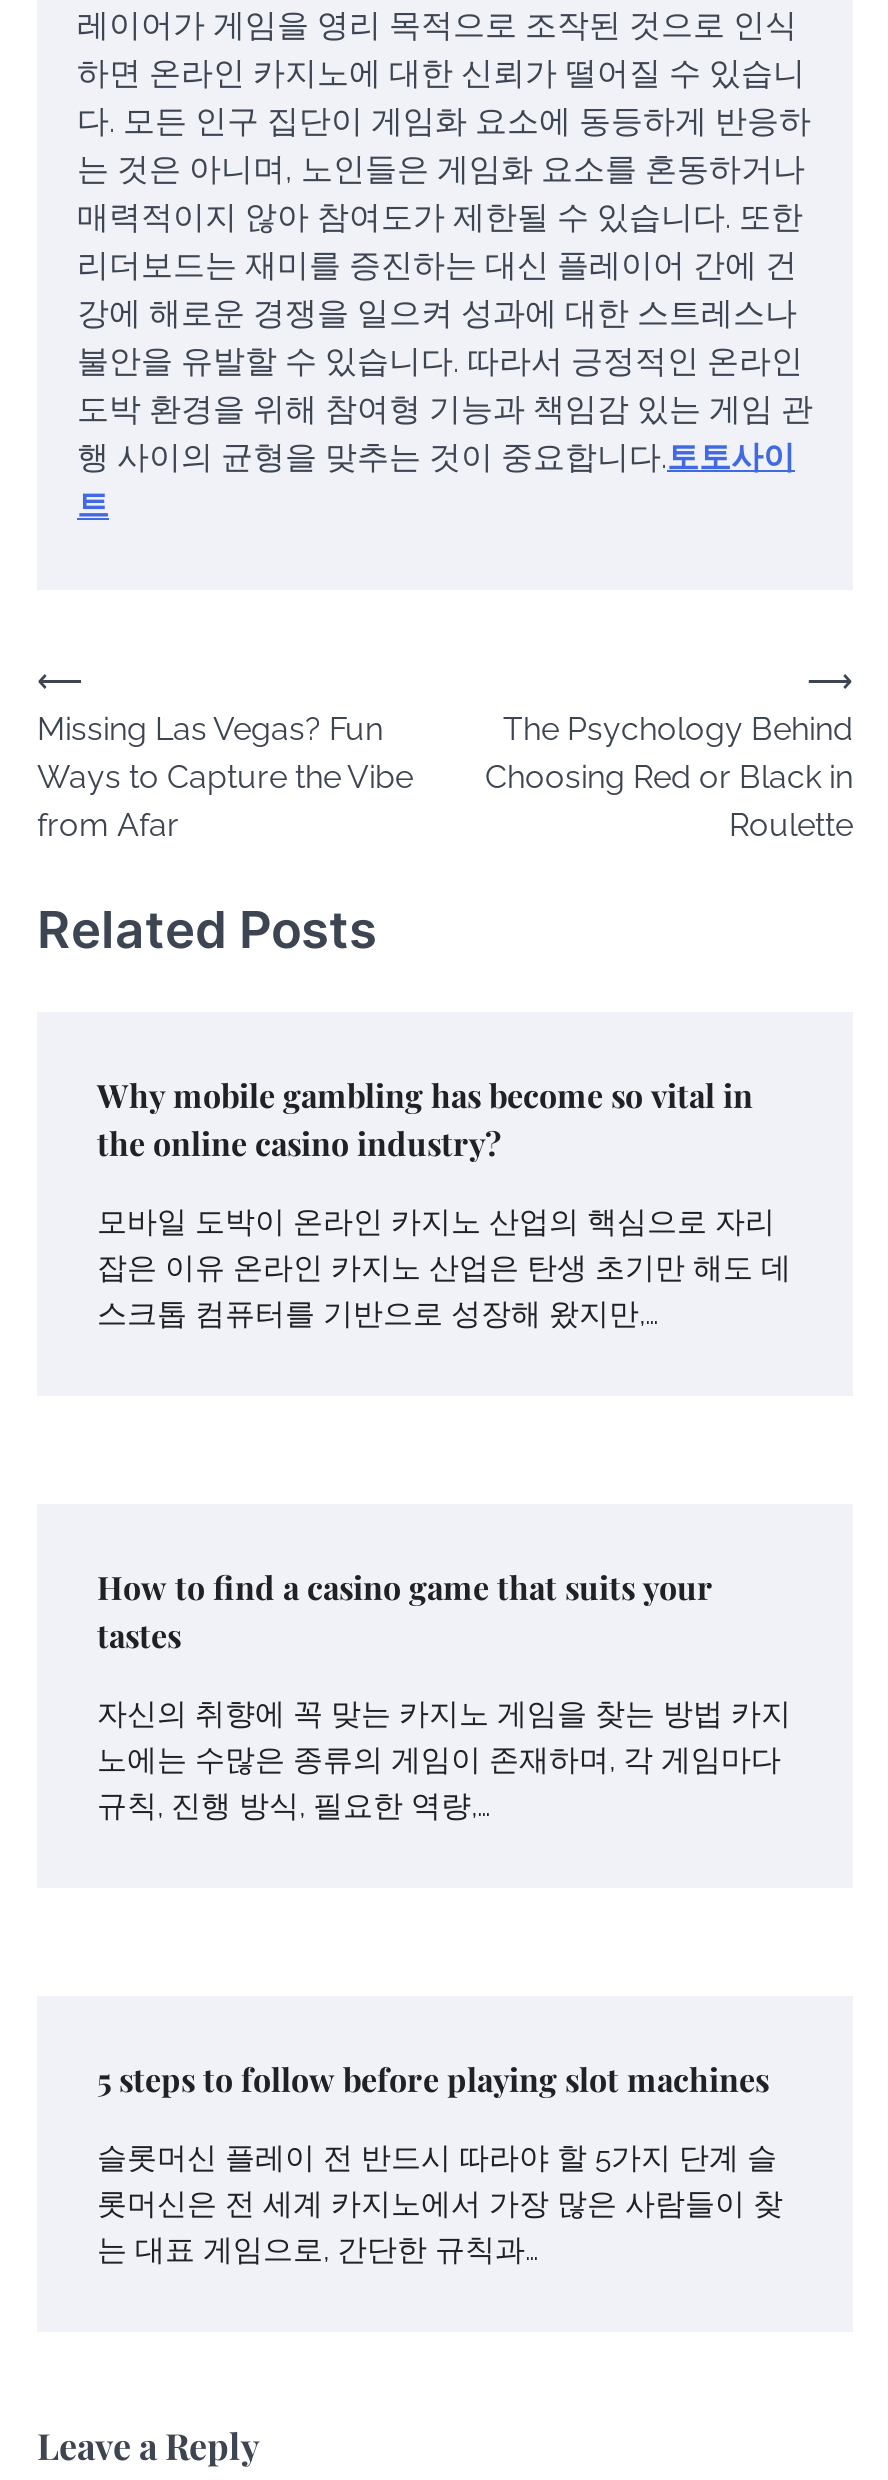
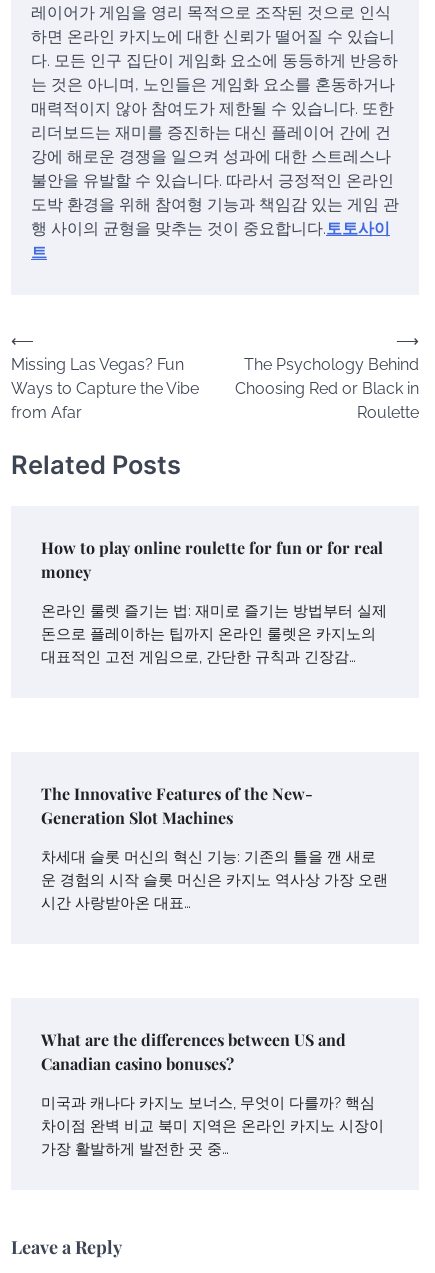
[97,1074,753,1164] Why mobile gambling has become so vital in | the online casino industry? -> [41,537,383,582] How to play online roulette for fun or for real | money
[97,1204,791,1330] 모바일 도박이 온라인 카지노 산업의 핵심으로 자리 | 잡은 이유 온라인 카지노 산업은 탄생 초기만 해도 데 | 스크톱 컴퓨터를 기반으로 성장해 왔지만,… -> [41,602,387,665] 온라인 룰렛 즐기는 법: 재미로 즐기는 방법부터 실제 | 돈으로 플레이하는 팁까지 온라인 룰렛은 카지노의 | 대표적인 고전 게임으로, 간단한 규칙과 긴장감…
[97,1566,713,1656] How to find a casino game that suits your | tastes -> [41,783,313,828] The Innovative Features of the New- | Generation Slot Machines
[97,1696,791,1822] 자신의 취향에 꼭 맞는 카지노 게임을 찾는 방법 카지 | 노에는 수많은 종류의 게임이 존재하며, 각 게임마다 | 규칙, 진행 방식, 필요한 역량,… -> [41,848,388,911] 차세대 슬롯 머신의 혁신 기능: 기존의 틀을 깬 새로 | 운 경험의 시작 슬롯 머신은 카지노 역사상 가장 오랜 | 시간 사랑받아온 대표…
[97,2058,769,2100] 5 steps to follow before playing slot machines -> [41,1029,346,1074] What are the differences between US and | Canadian casino bonuses?
[97,2140,783,2266] 슬롯머신 플레이 전 반드시 따라야 할 5가지 단계 슬 | 롯머신은 전 세계 카지노에서 가장 많은 사람들이 찾 | 는 대표 게임으로, 간단한 규칙과… -> [41,1094,384,1157] 미국과 캐나다 카지노 보너스, 무엇이 다를까? 핵심 | 차이점 완벽 비교 북미 지역은 온라인 카지노 시장이 | 가장 활발하게 발전한 곳 중…

